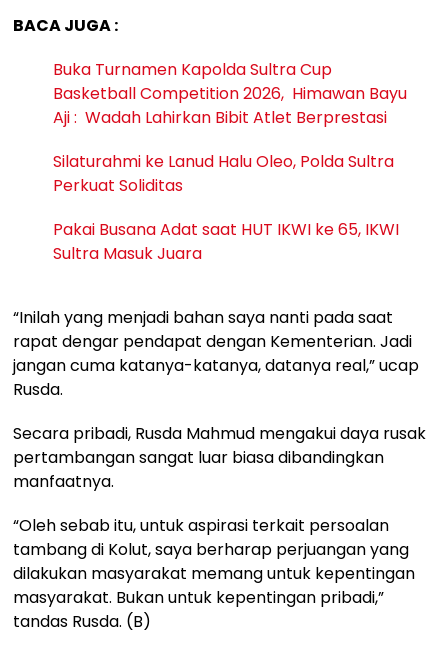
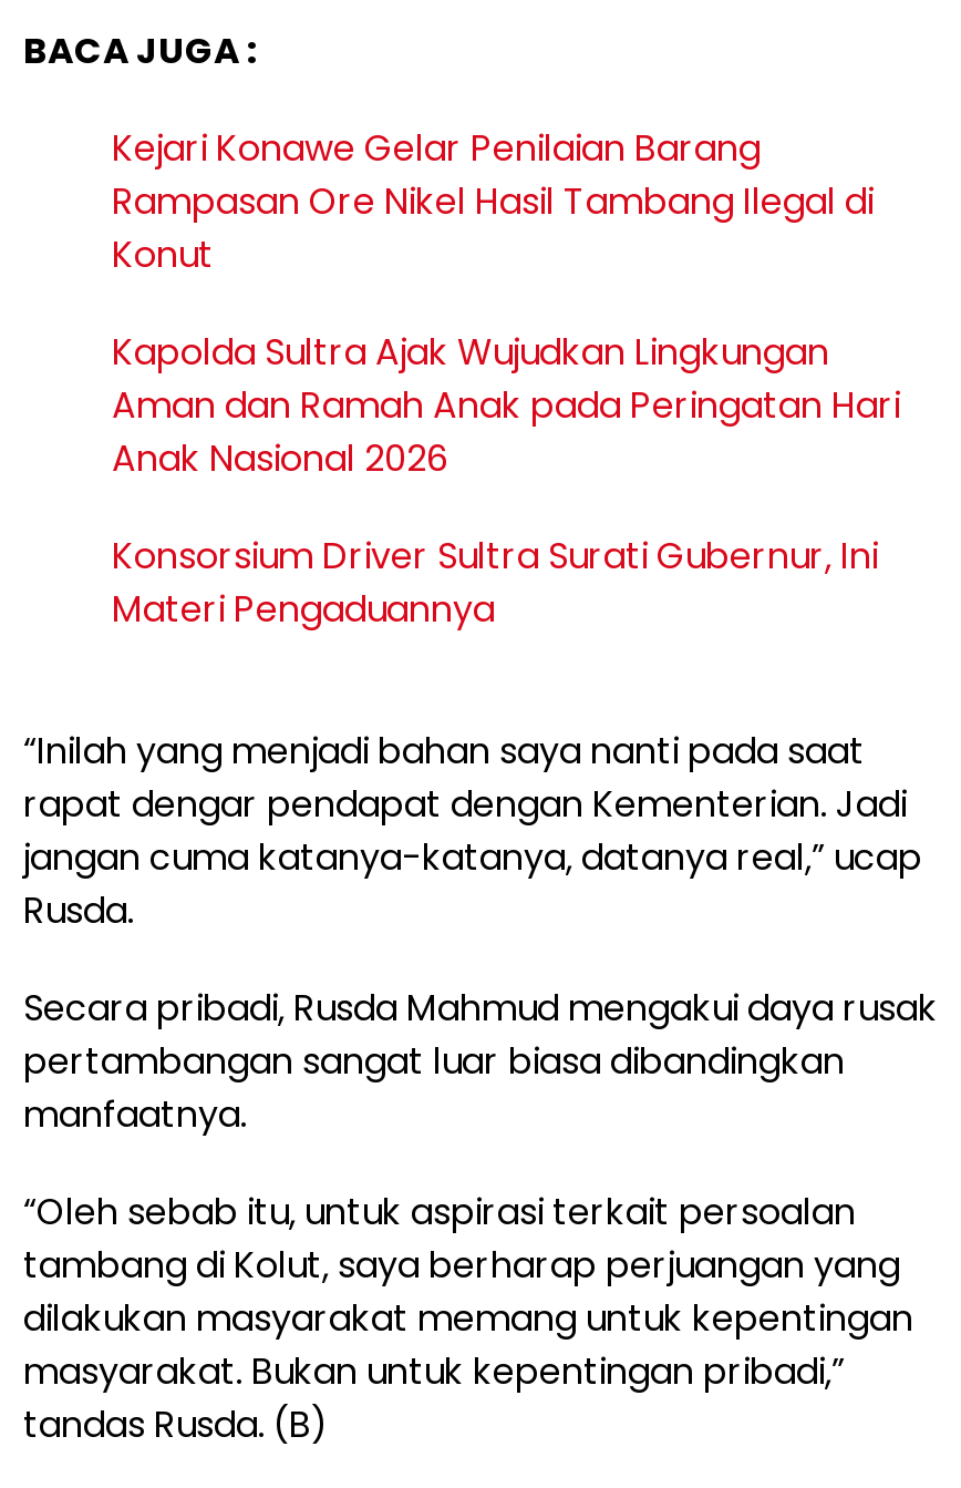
[53,58,407,129] Buka Turnamen Kapolda Sultra Cup | Basketball Competition 2026, Himawan Bayu | Aji : Wadah Lahirkan Bibit Atlet Berprestasi -> [112,123,874,280] Kejari Konawe Gelar Penilaian Barang | Rampasan Ore Nikel Hasil Tambang Ilegal di | Konut
[53,150,394,197] Silaturahmi ke Lanud Halu Oleo, Polda Sultra | Perkuat Soliditas -> [112,327,900,484] Kapolda Sultra Ajak Wujudkan Lingkungan | Aman dan Ramah Anak pada Peringatan Hari | Anak Nasional 2026
[53,218,399,265] Pakai Busana Adat saat HUT IKWI ke 65, IKWI | Sultra Masuk Juara -> [112,531,878,635] Konsorsium Driver Sultra Surati Gubernur, Ini | Materi Pengaduannya

